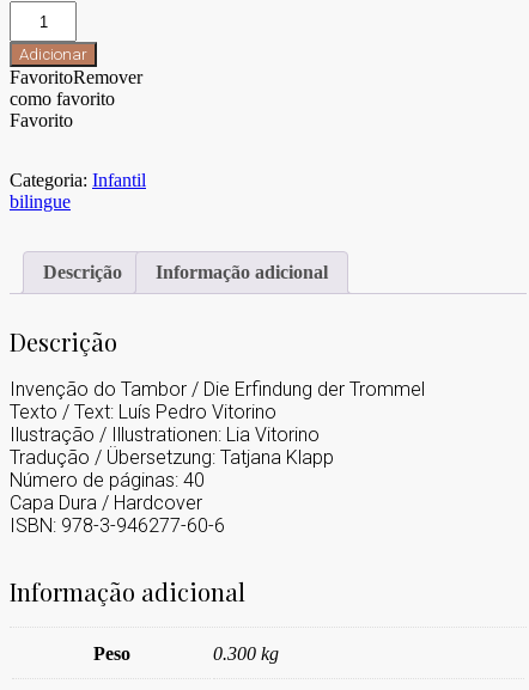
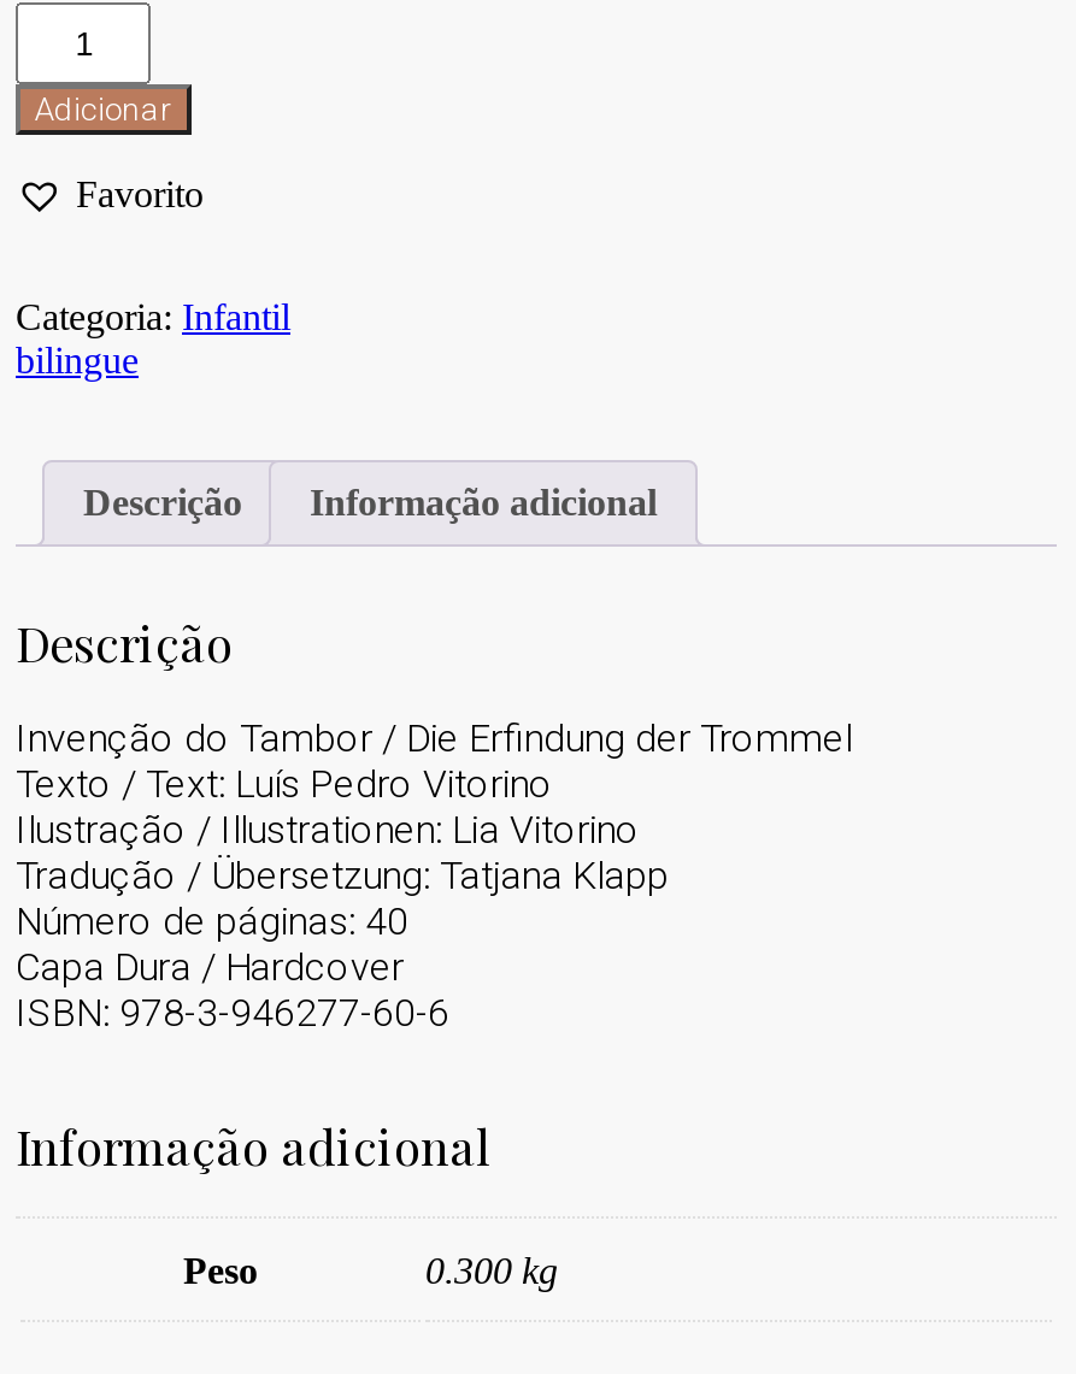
[10,67,142,109] FavoritoRemover | como favorito -> none

